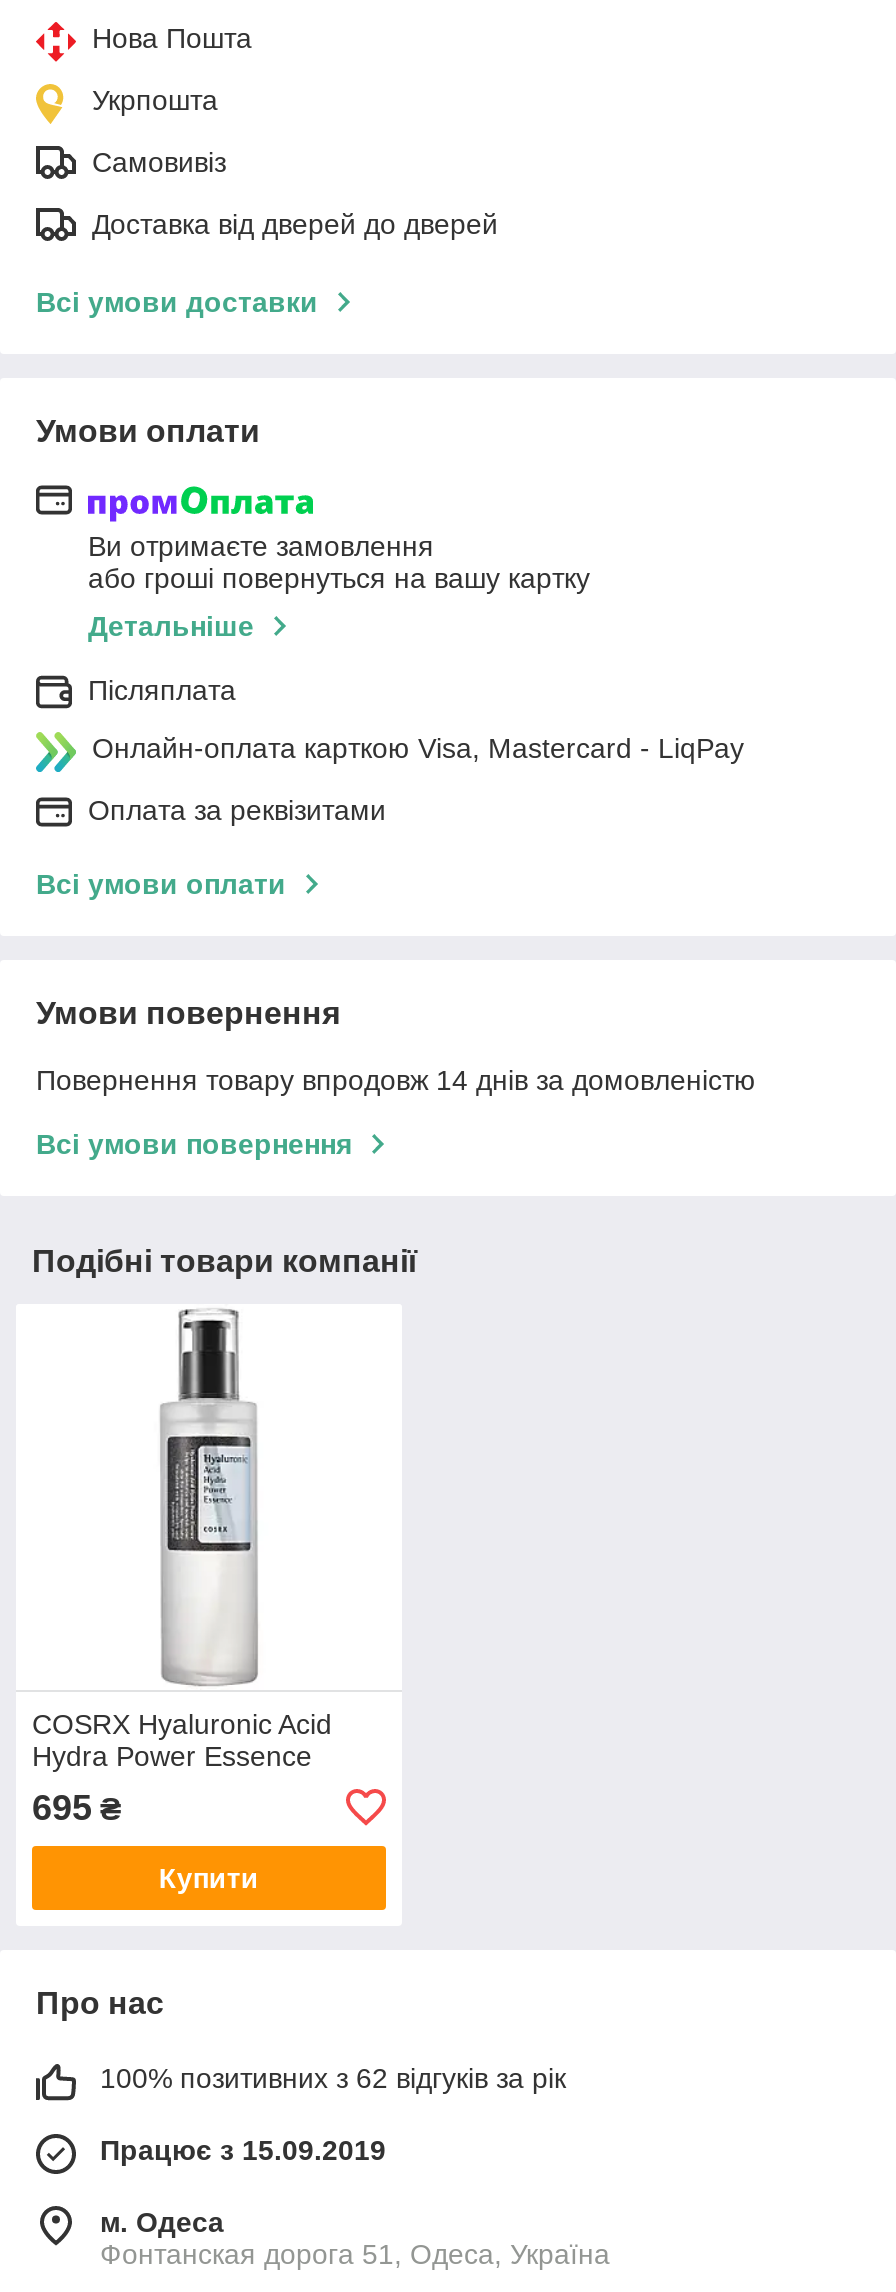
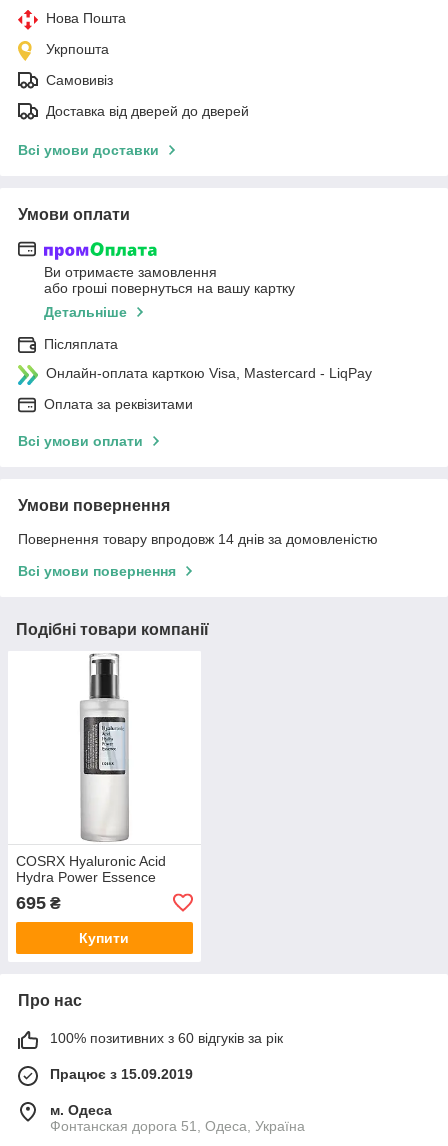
[100,2062,566,2094] 100% позитивних з 62 відгуків за рік -> [50,1030,283,1046] 100% позитивних з 60 відгуків за рік

